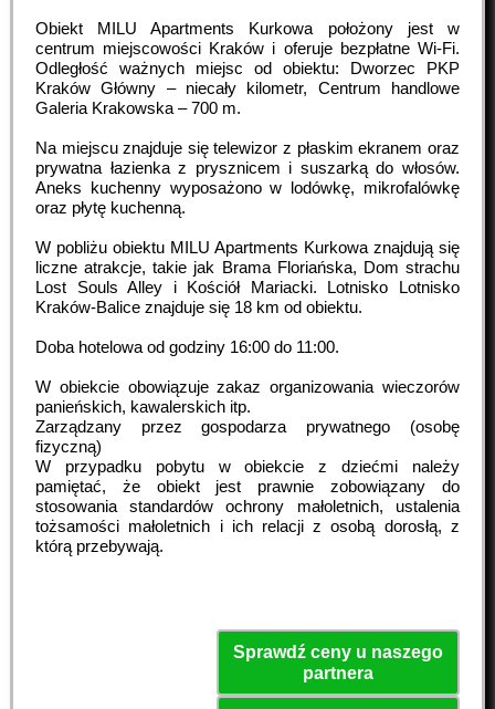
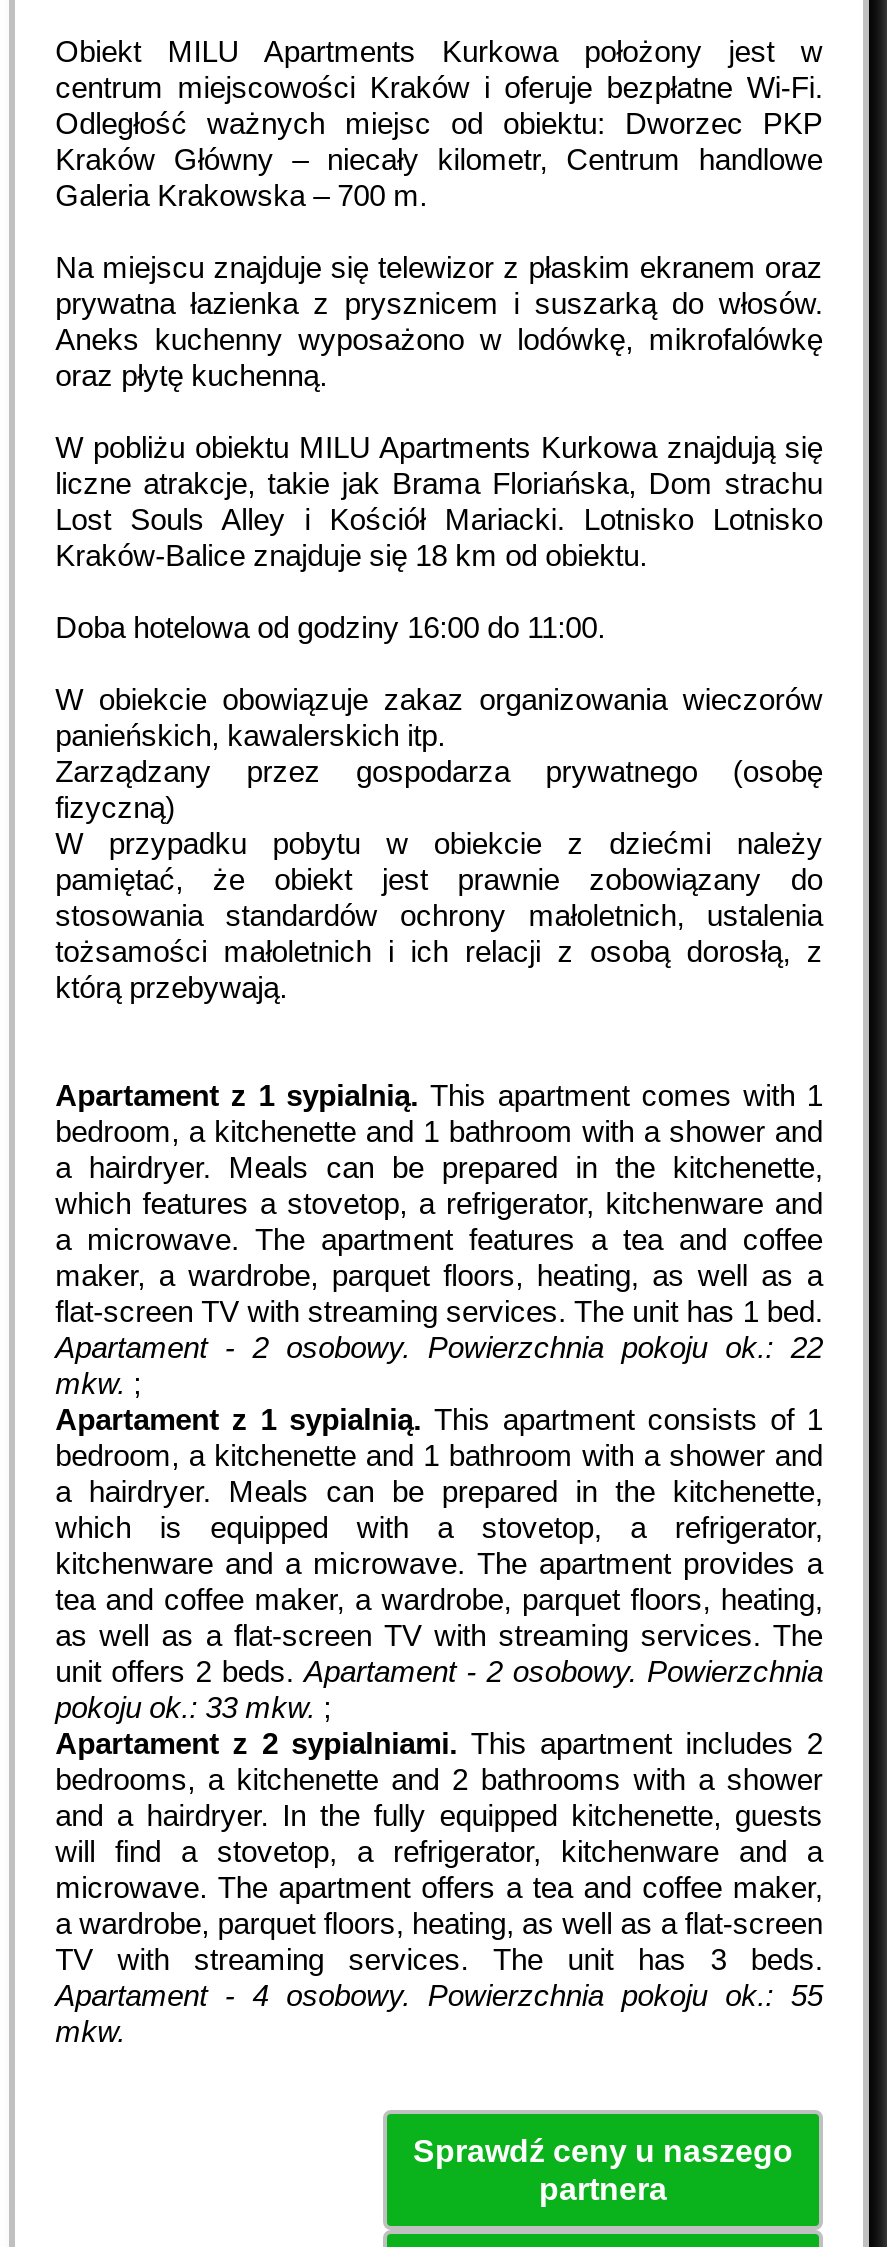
none -> [55,1078,823,2048] Apartament z 1 sypialnią. This apartment comes with 1 | bedroom, a kitchenette and 1 bathroom with a shower and | a hairdryer. Meals can be prepared in the kitchenette, | which features a stovetop, a refrigerator, kitchenware and | a microwave. The apartment features a tea and coffee | maker, a wardrobe, parquet floors, heating, as well as a | flat-screen TV with streaming services. The unit has 1 bed. | Apartament - 2 osobowy. Powierzchnia pokoju ok.: 22 | mkw.; | Apartament z 1 sypialnią. This apartment consists of 1 | bedroom, a kitchenette and 1 bathroom with a shower and | a hairdryer. Meals can be prepared in the kitchenette, | which is equipped with a stovetop, a refrigerator, | kitchenware and a microwave. The apartment provides a | tea and coffee maker, a wardrobe, parquet floors, heating, | as well as a flat-screen TV with streaming services. The | unit offers 2 beds. Apartament - 2 osobowy. Powierzchnia | pokoju ok.: 33 mkw.; | Apartament z 2 sypialniami. This apartment includes 2 | bedrooms, a kitchenette and 2 bathrooms with a shower | and a hairdryer. In the fully equipped kitchenette, guests | will find a stovetop, a refrigerator, kitchenware and a | microwave. The apartment offers a tea and coffee maker, | a wardrobe, parquet floors, heating, as well as a flat-screen | TV with streaming services. The unit has 3 beds. | Apartament - 4 osobowy. Powierzchnia pokoju ok.: 55 | mkw.

